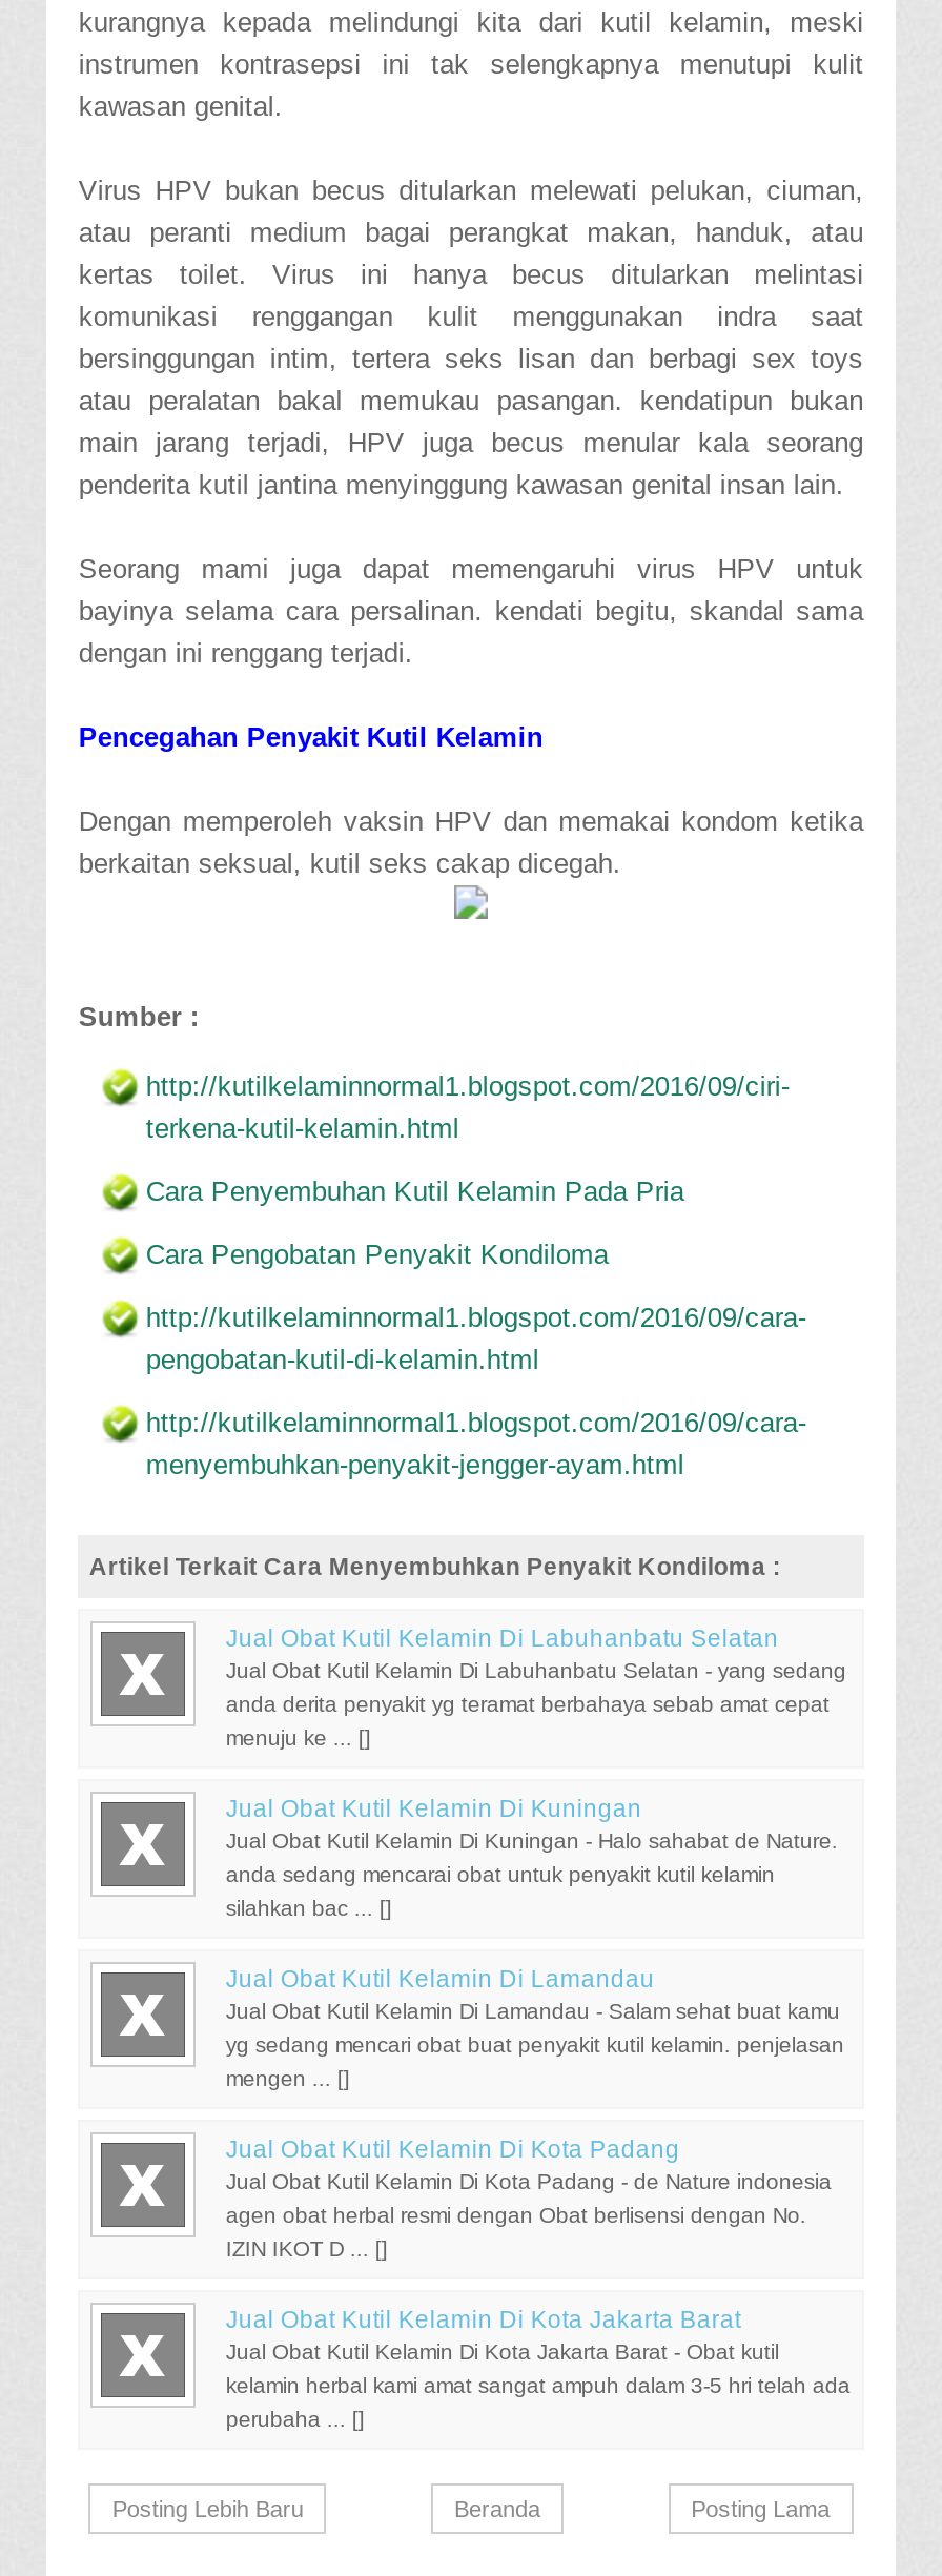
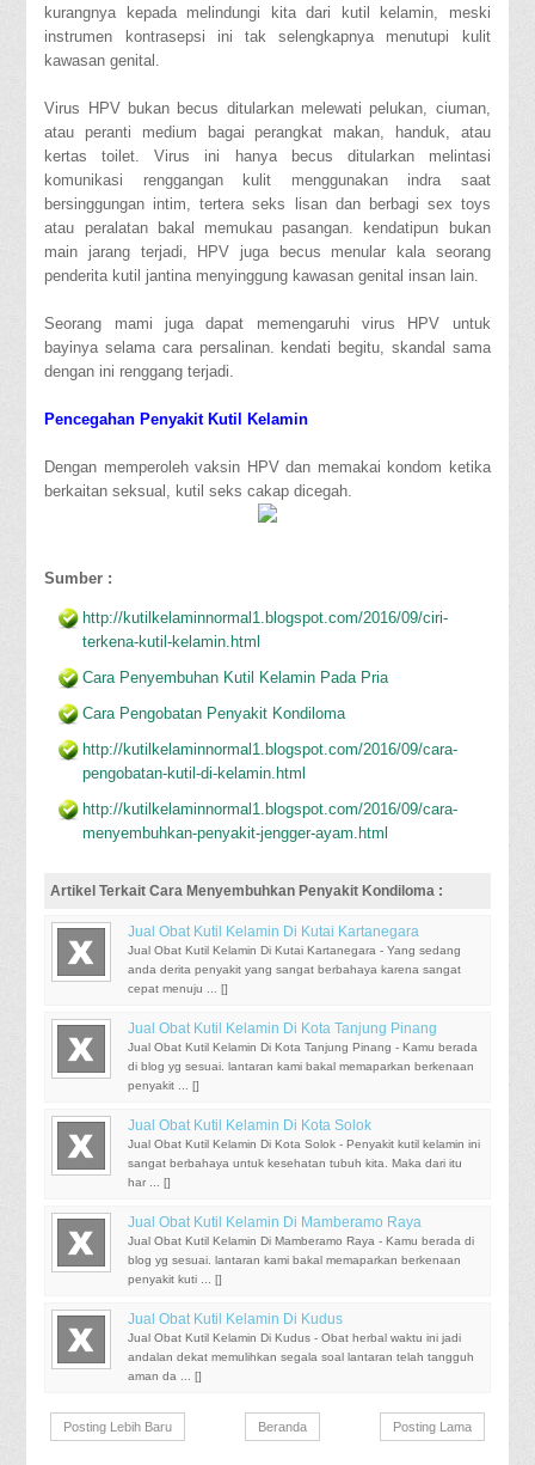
[226,1624,846,1681] Jual Obat Kutil Kelamin Di Labuhanbatu Selatan | Jual Obat Kutil Kelamin Di Labuhanbatu Selatan - yang sedang -> [128,924,461,956] Jual Obat Kutil Kelamin Di Kutai Kartanegara | Jual Obat Kutil Kelamin Di Kutai Kartanegara - Yang sedang
[226,1692,829,1715] anda derita penyakit yg teramat berbahaya sebab amat cepat -> [128,962,461,975] anda derita penyakit yang sangat berbahaya karena sangat
[226,1725,371,1749] menuju ke ... [] -> [128,981,229,994] cepat menuju ... []
[226,1795,838,1852] Jual Obat Kutil Kelamin Di Kuningan | Jual Obat Kutil Kelamin Di Kuningan - Halo sahabat de Nature. -> [128,1021,478,1053] Jual Obat Kutil Kelamin Di Kota Tanjung Pinang | Jual Obat Kutil Kelamin Di Kota Tanjung Pinang - Kamu berada
[226,1862,775,1885] anda sedang mencarai obat untuk penyakit kutil kelamin -> [128,1059,475,1072] di blog yg sesuai. lantaran kami bakal memaparkan berkenaan
[226,1896,392,1919] silahkan bac ... [] -> [128,1078,200,1091] penyakit ... []
[226,1965,840,2022] Jual Obat Kutil Kelamin Di Lamandau | Jual Obat Kutil Kelamin Di Lamandau - Salam sehat buat kamu -> [128,1118,481,1150] Jual Obat Kutil Kelamin Di Kota Solok | Jual Obat Kutil Kelamin Di Kota Solok - Penyakit kutil kelamin ini
[226,2032,844,2056] yg sedang mencari obat buat penyakit kutil kelamin. penjelasan -> [128,1156,463,1169] sangat berbahaya untuk kesehatan tubuh kita. Maka dari itu
[226,2066,350,2089] mengen ... [] -> [128,1175,171,1188] har ... []
[226,2135,831,2192] Jual Obat Kutil Kelamin Di Kota Padang | Jual Obat Kutil Kelamin Di Kota Padang - de Nature indonesia -> [128,1214,475,1247] Jual Obat Kutil Kelamin Di Mamberamo Raya | Jual Obat Kutil Kelamin Di Mamberamo Raya - Kamu berada di
[226,2203,806,2226] agen obat herbal resmi dengan Obat berlisensi dengan No. -> [128,1253,461,1266] blog yg sesuai. lantaran kami bakal memaparkan berkenaan
[226,2236,388,2260] IZIN IKOT D ... [] -> [128,1272,223,1285] penyakit kuti ... []
[226,2306,779,2363] Jual Obat Kutil Kelamin Di Kota Jakarta Barat | Jual Obat Kutil Kelamin Di Kota Jakarta Barat - Obat kutil -> [128,1311,461,1344] Jual Obat Kutil Kelamin Di Kudus | Jual Obat Kutil Kelamin Di Kudus - Obat herbal waktu ini jadi
[226,2373,850,2396] kelamin herbal kami amat sangat ampuh dalam 3-5 hri telah ada -> [128,1350,475,1363] andalan dekat memulihkan segala soal lantaran telah tangguh
[226,2407,365,2430] perubaha ... [] -> [128,1369,202,1382] aman da ... []

